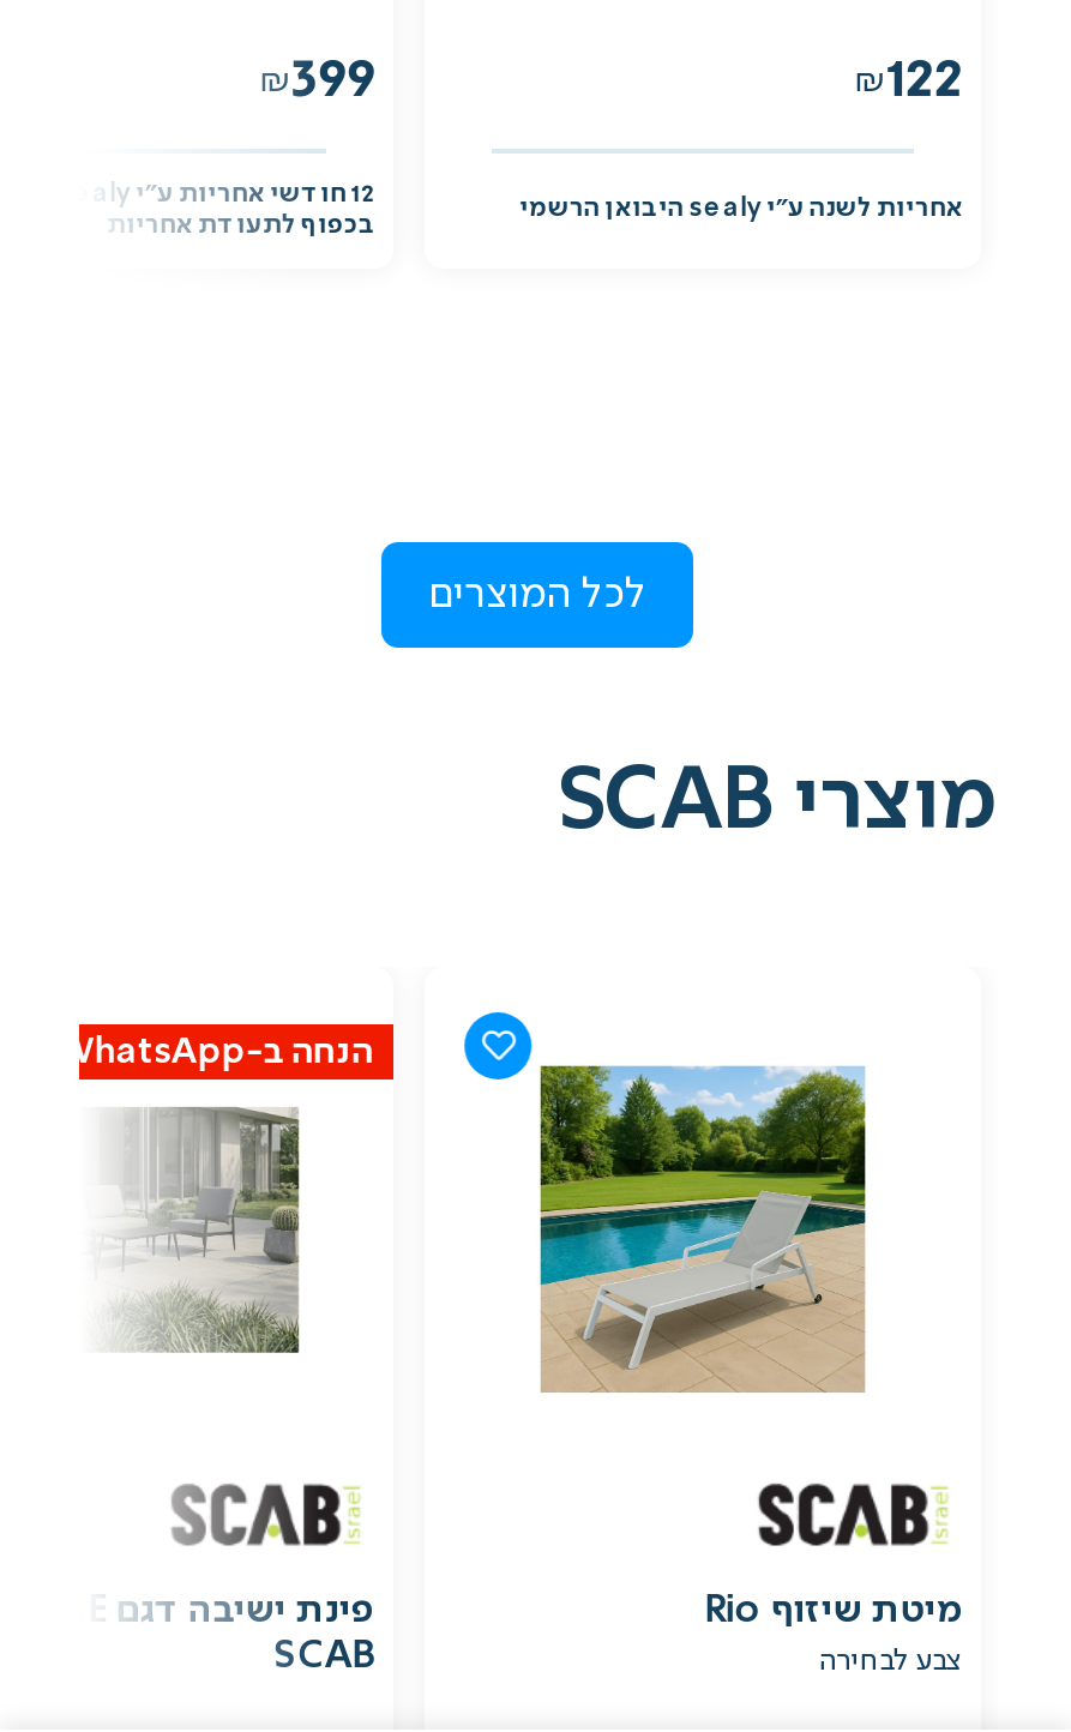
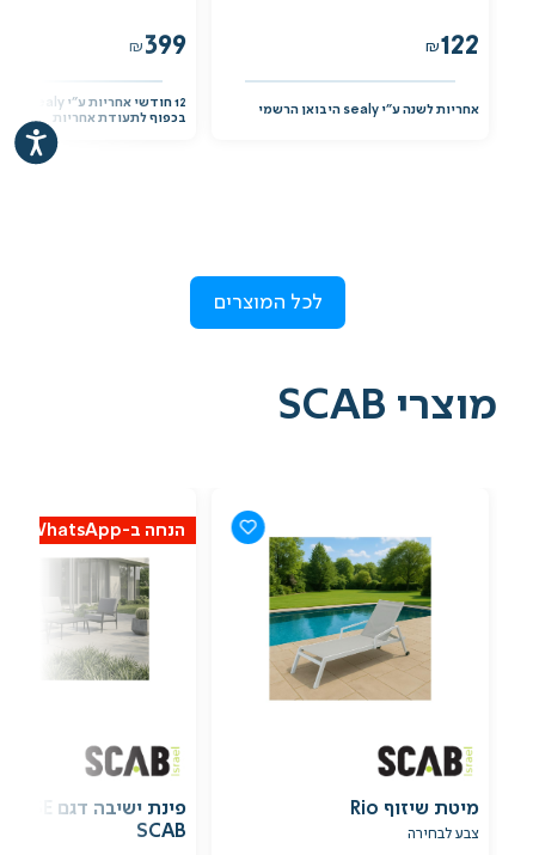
none -> [13,120,59,165] [image]

